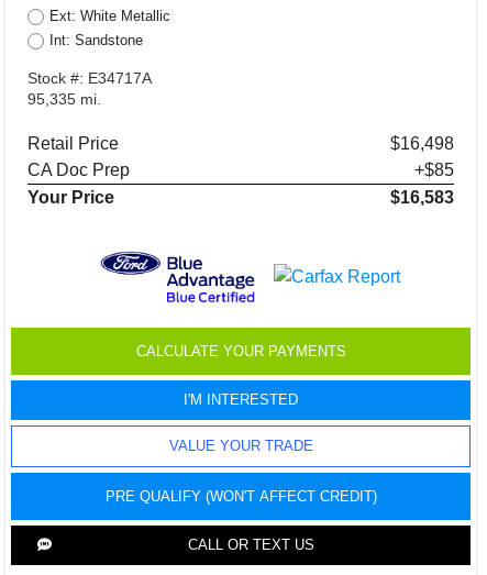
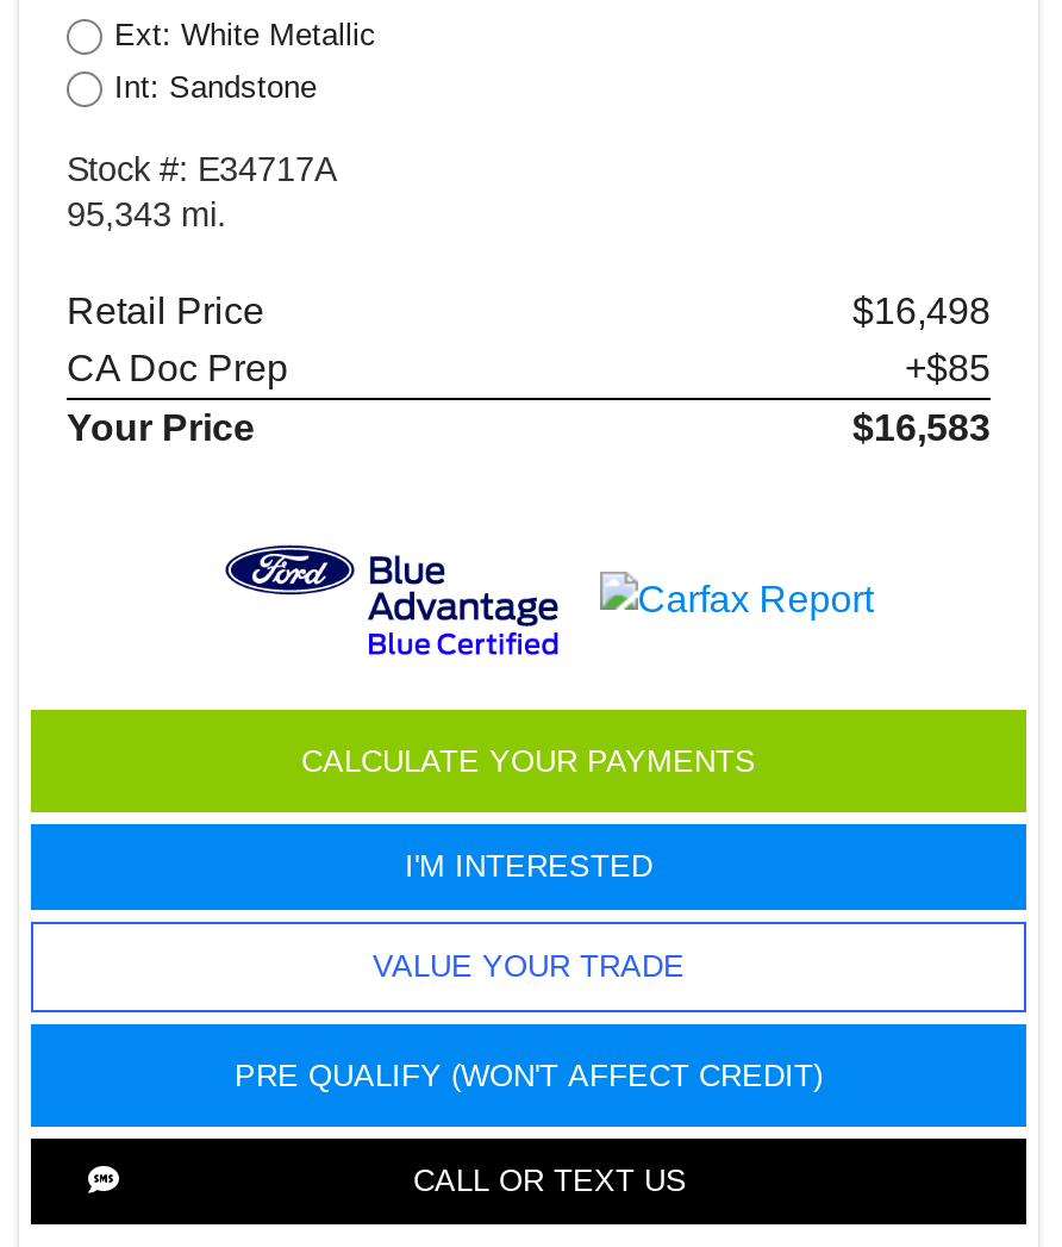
[27,91,101,108] 95,335 mi. -> [67,196,226,234] 95,343 mi.

